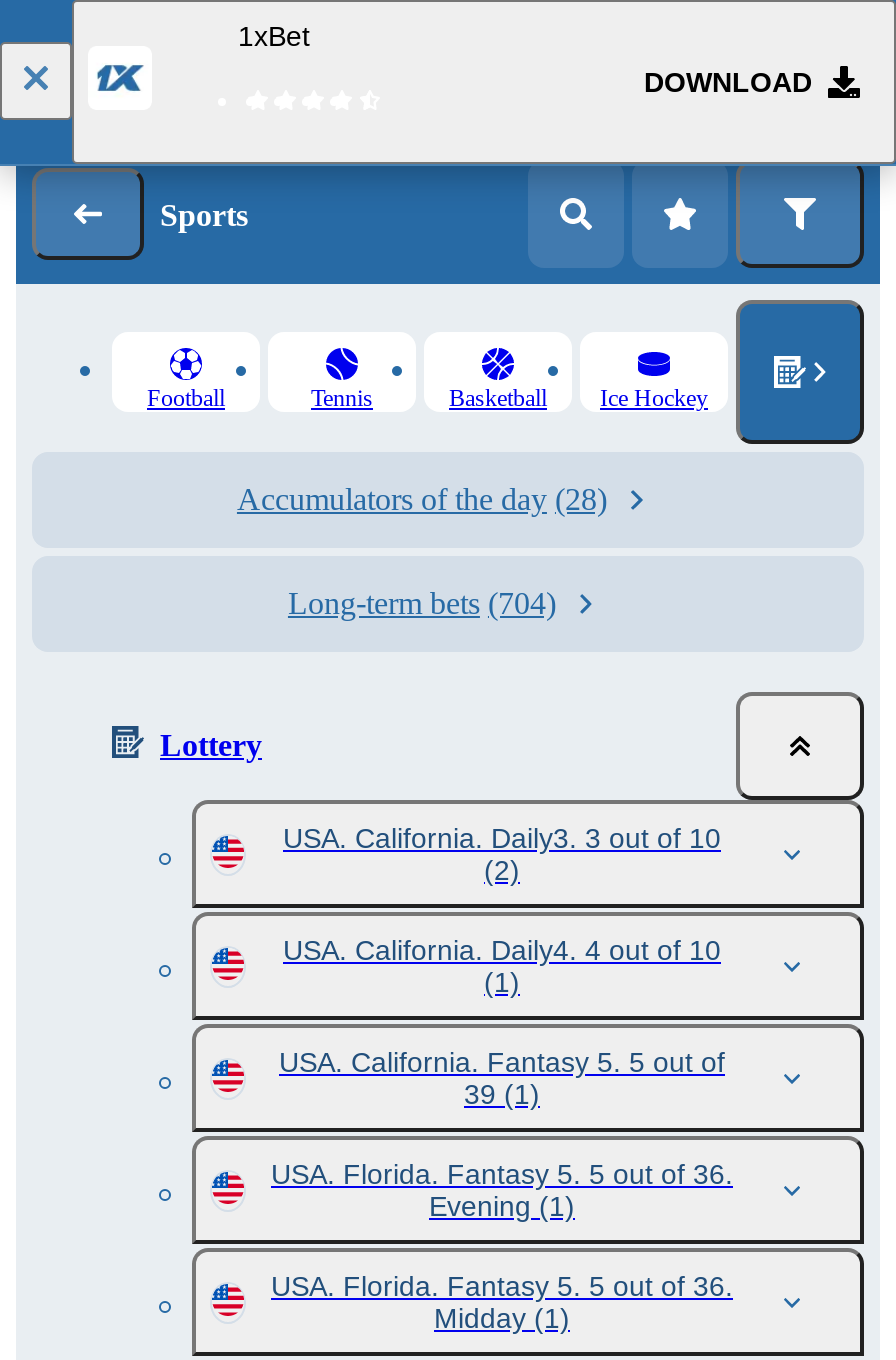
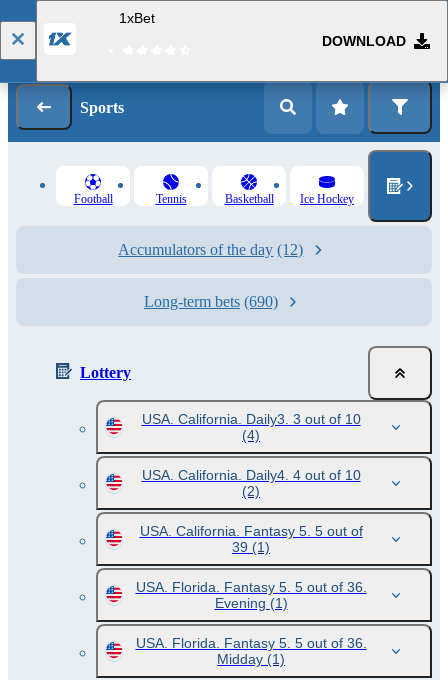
[237,482,607,516] Accumulators of the day (28) -> [118,241,303,258] Accumulators of the day (12)
[288,586,556,620] Long-term bets (704) -> [144,293,278,310] Long-term bets (690)
[484,854,520,886] (2) -> [242,427,260,443] (4)
[484,966,520,998] (1) -> [242,483,260,499] (2)

